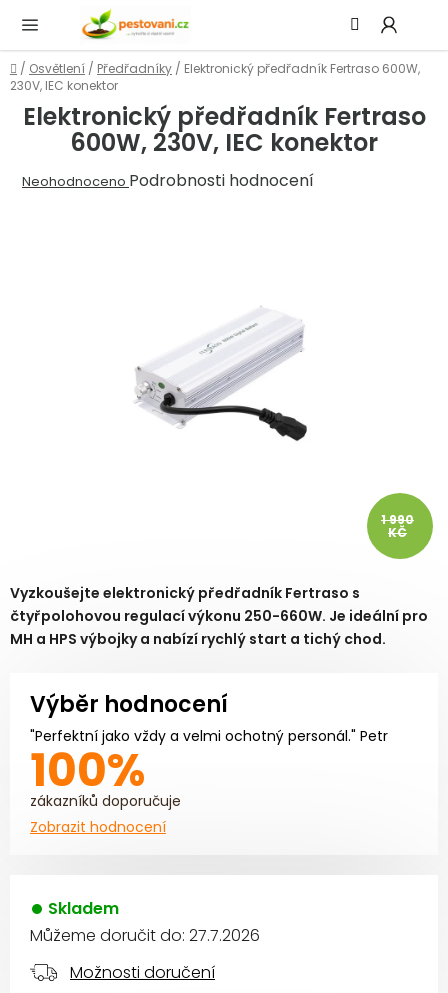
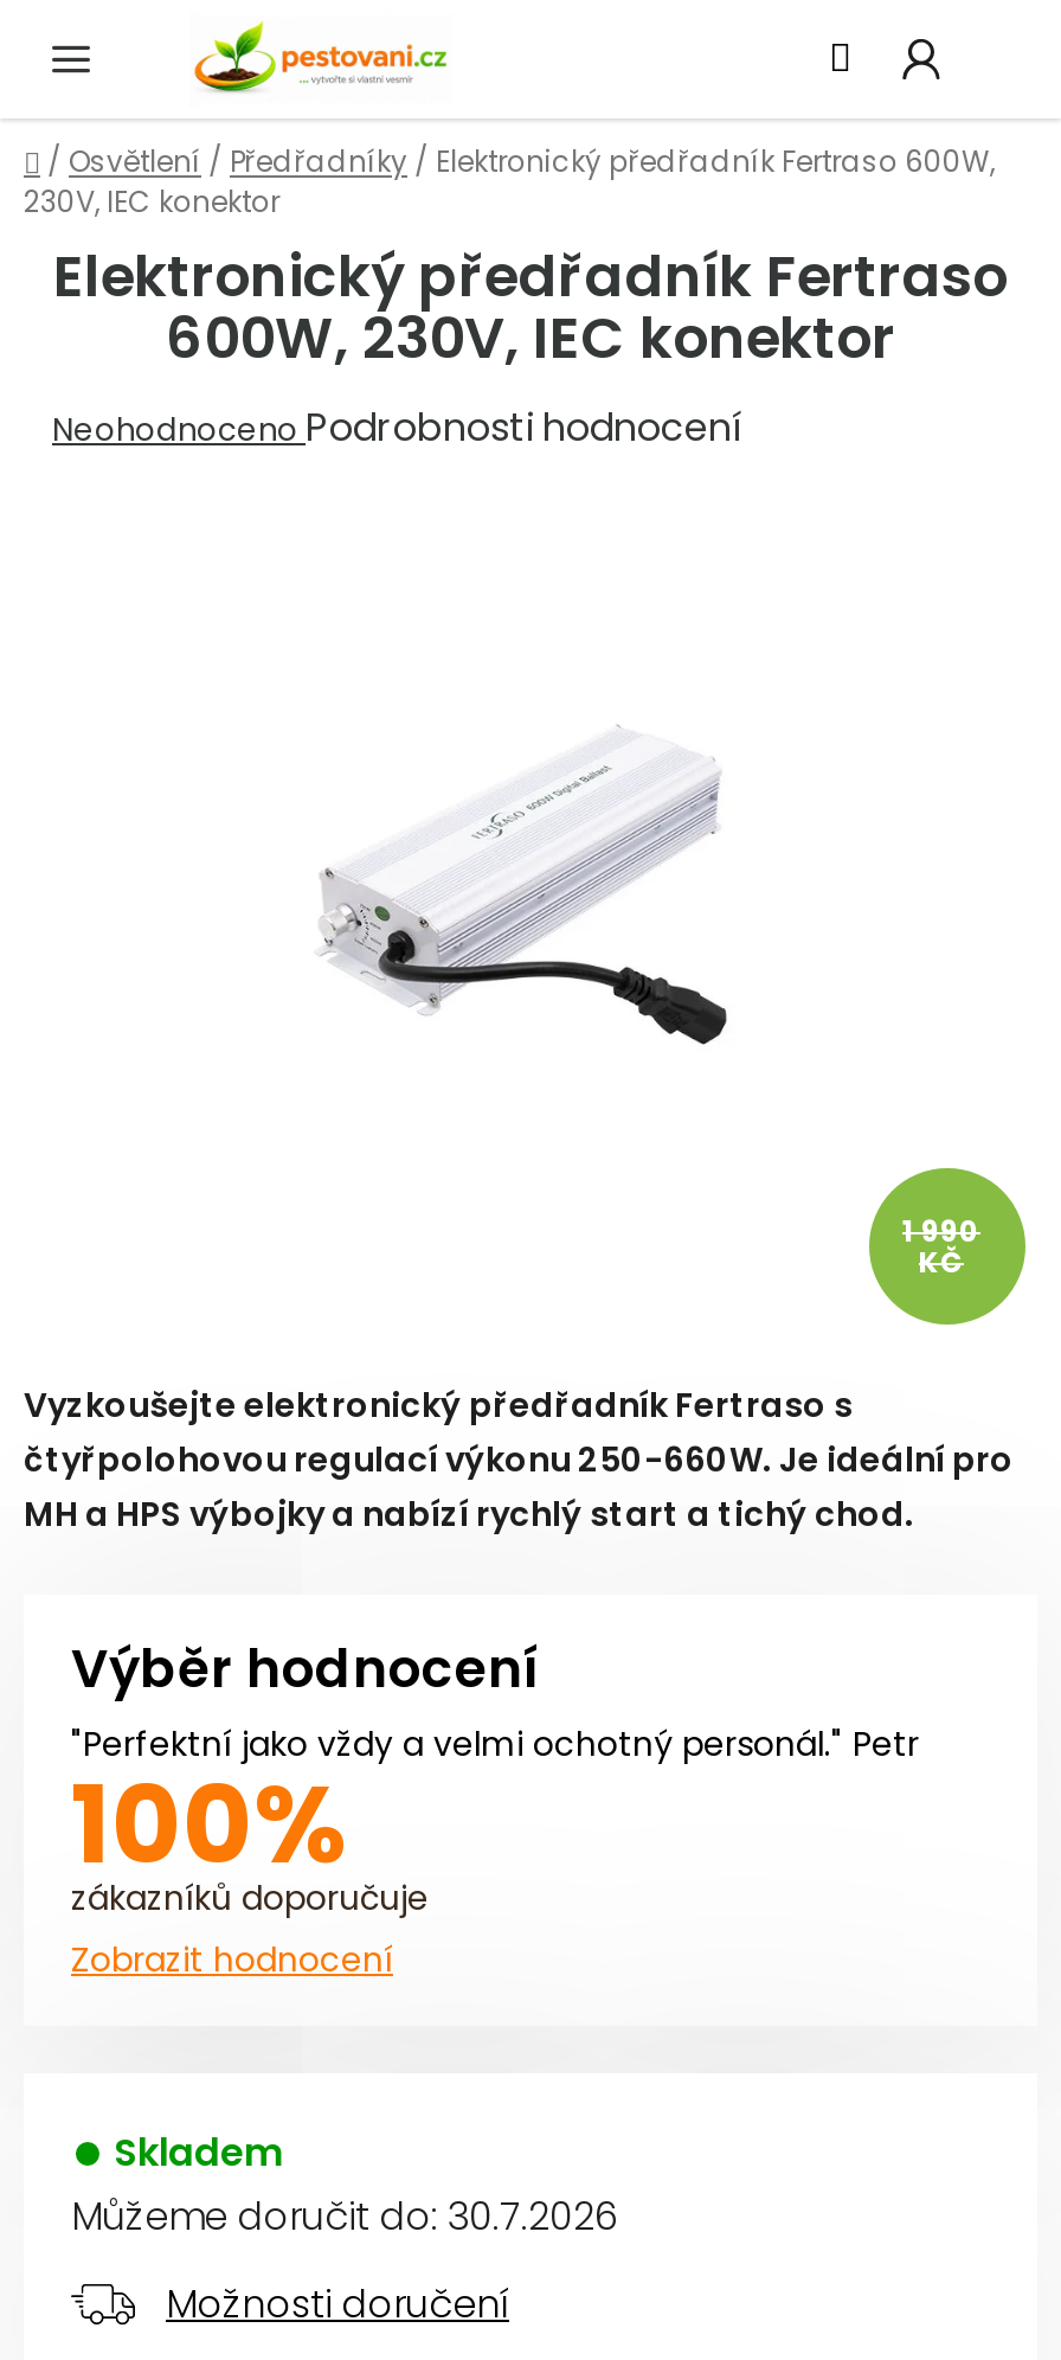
[30,924,260,947] Můžeme doručit do: 27.7.2026 -> [71,2190,618,2245] Můžeme doručit do: 30.7.2026

